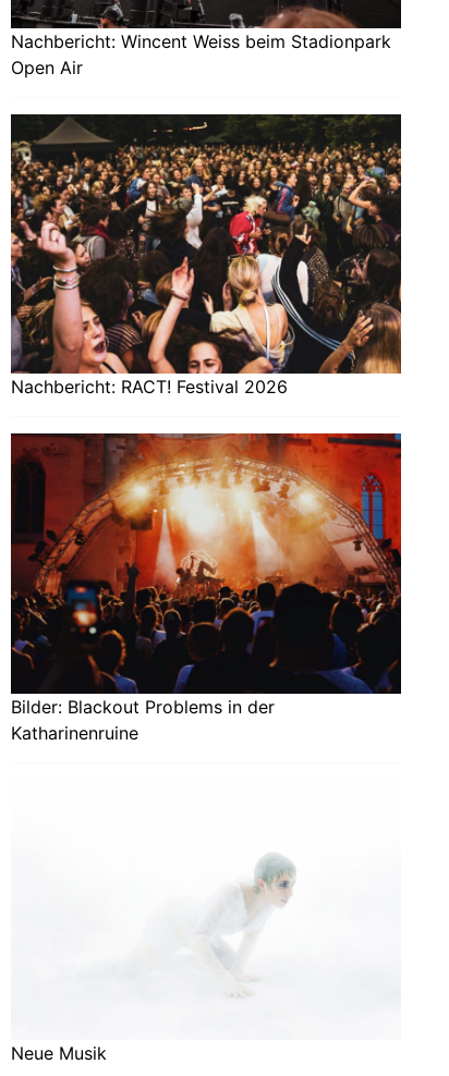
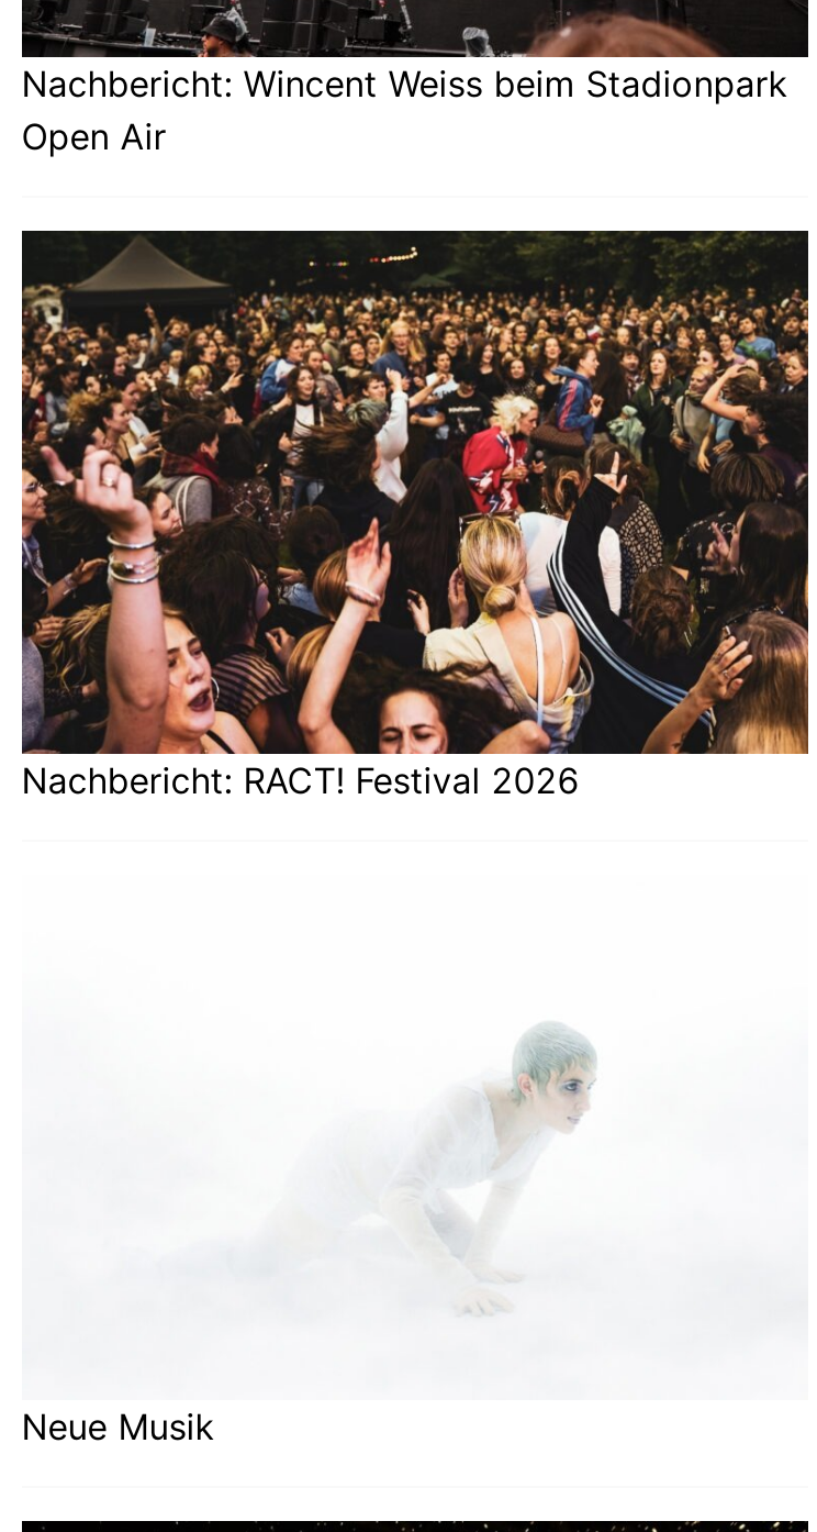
[10,432,402,744] [image] | Bilder: Blackout Problems in der | Katharinenruine -> none

